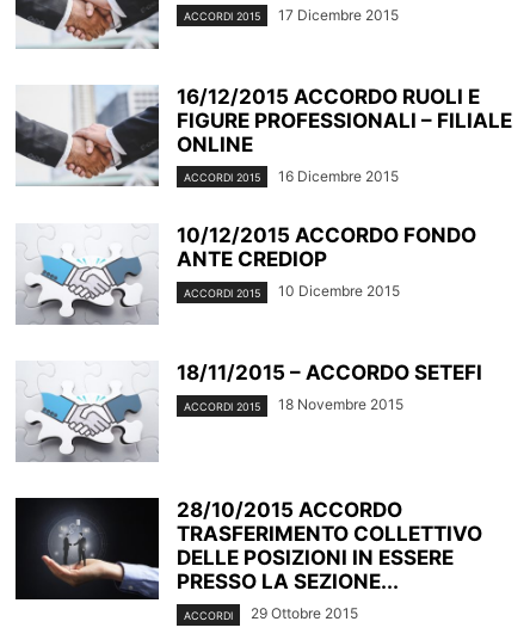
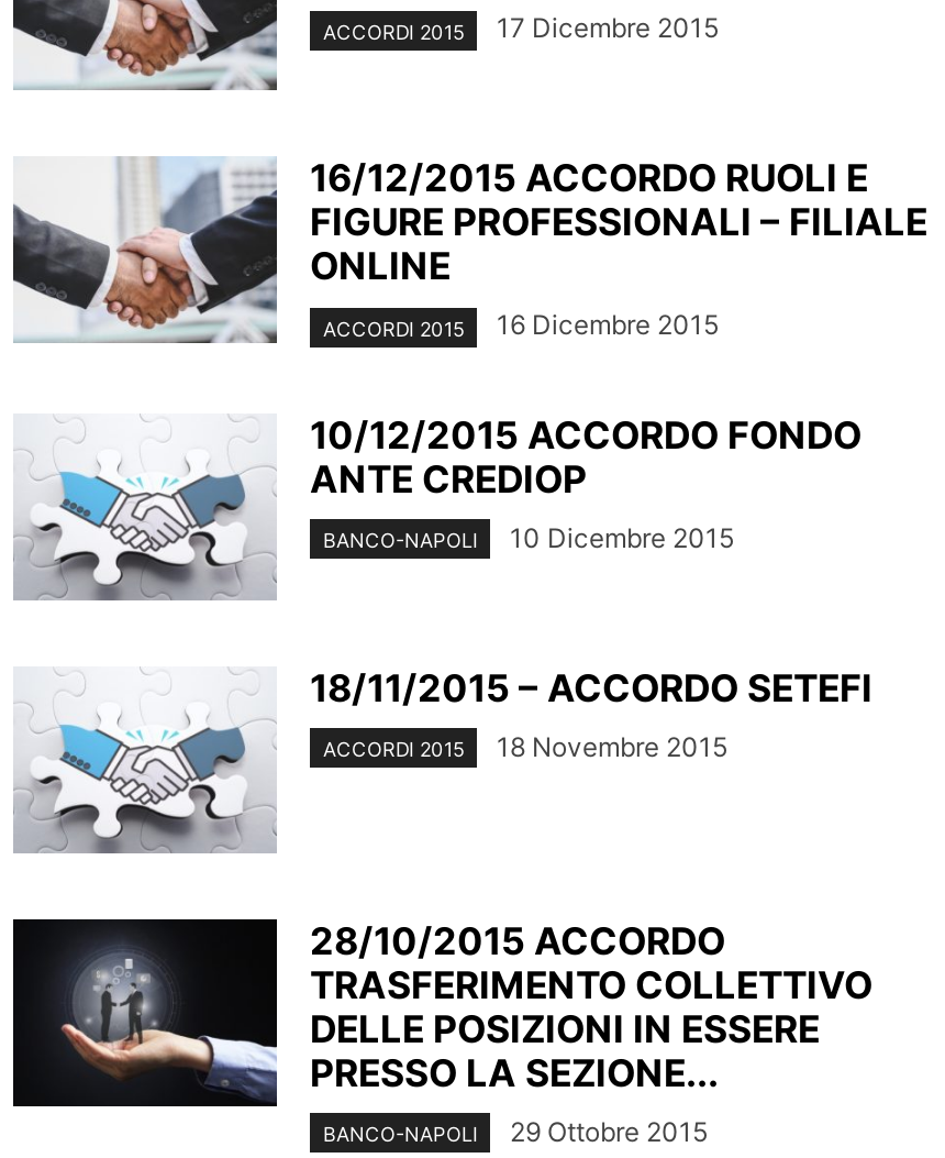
[184,286,260,299] ACCORDI 2015 -> [323,527,477,551] BANCO-NAPOLI
[184,608,233,622] ACCORDI -> [323,1121,477,1145] BANCO-NAPOLI

